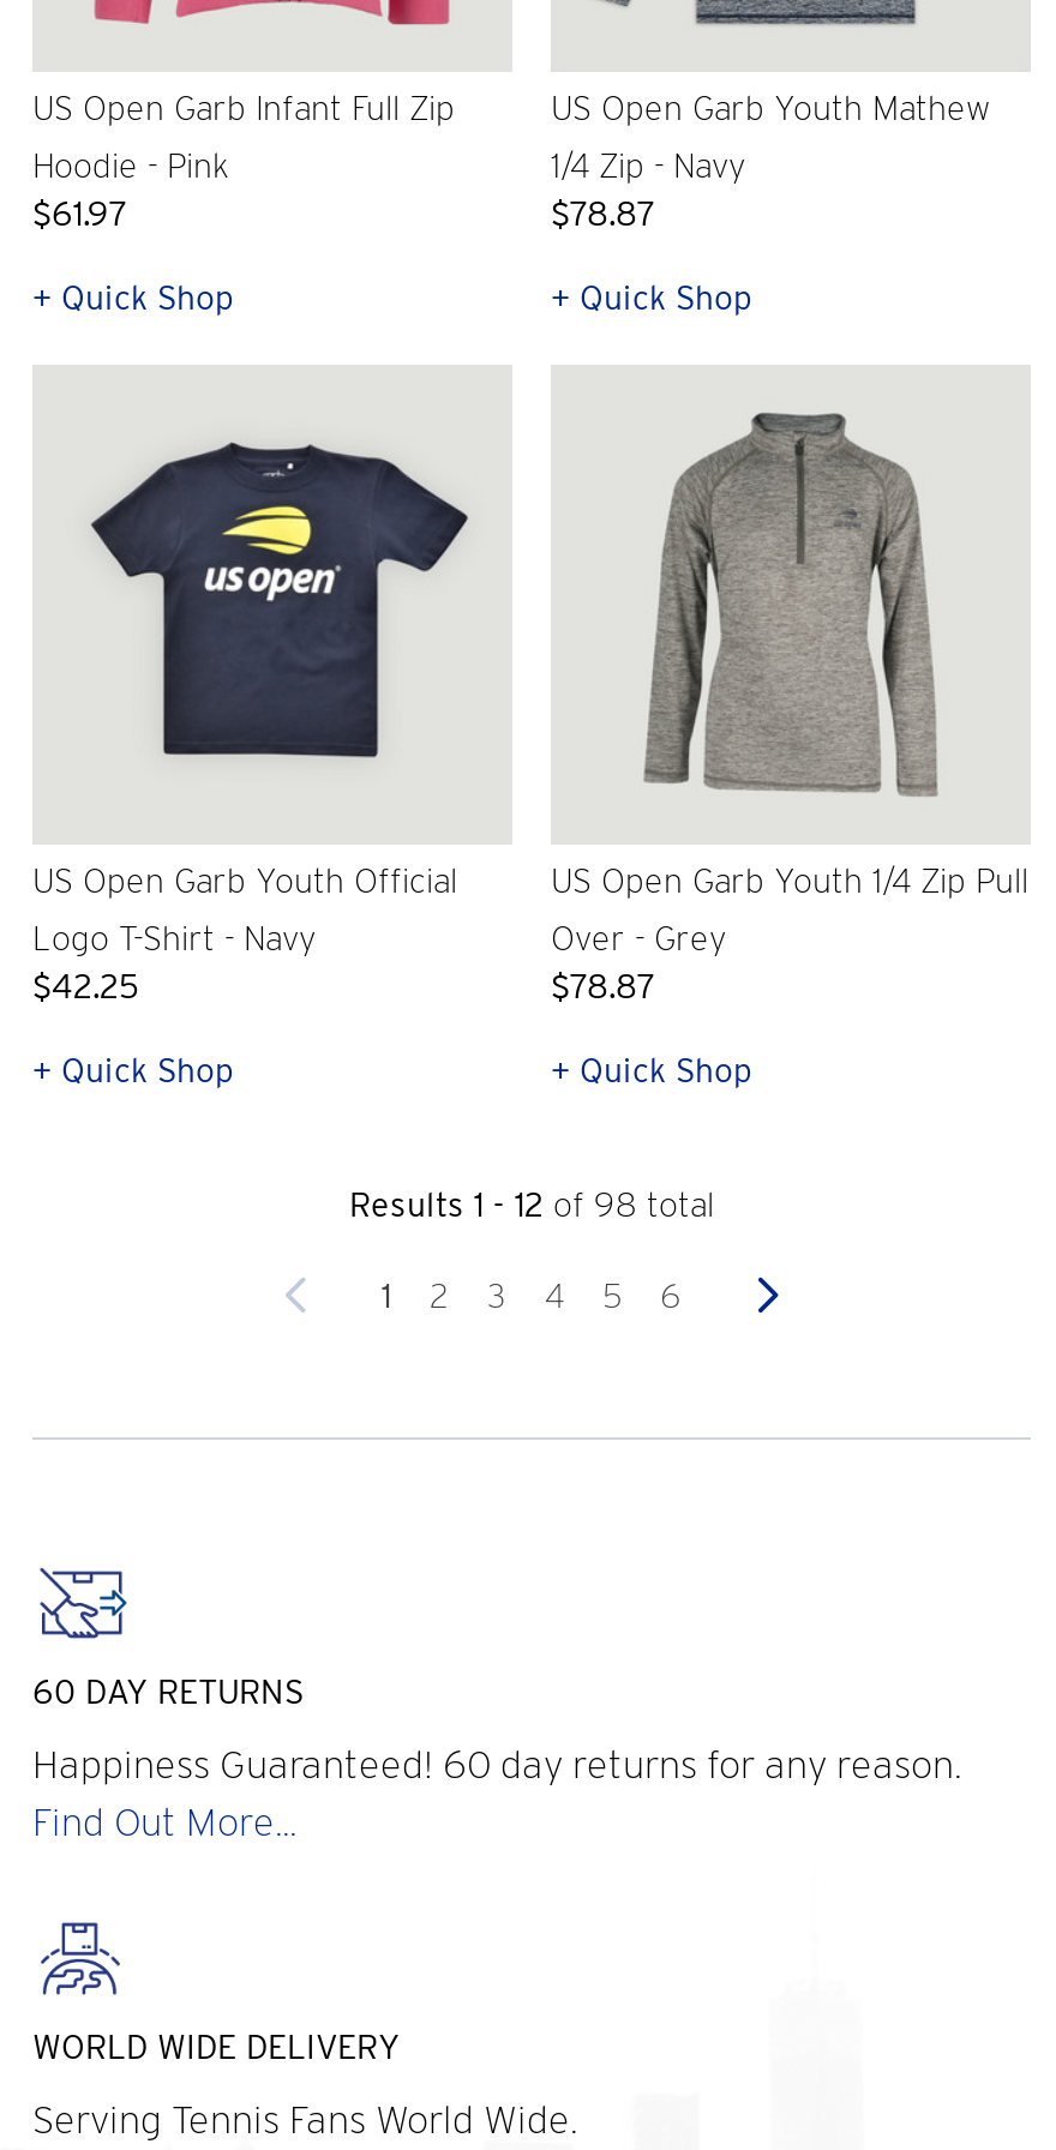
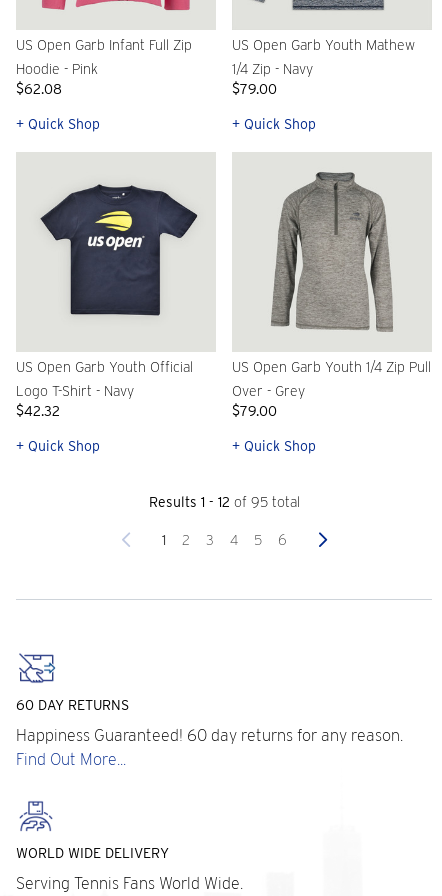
[32,194,128,233] $61.97 -> [16,81,62,97] $62.08
[551,194,656,233] $78.87 -> [232,81,277,97] $79.00
[32,967,138,1005] $42.25 -> [16,403,60,419] $42.32
[551,967,656,1005] $78.87 -> [232,403,277,419] $79.00
[349,1185,714,1224] Results 1 - 12 of 98 total -> [148,494,299,510] Results 1 - 12 of 95 total

